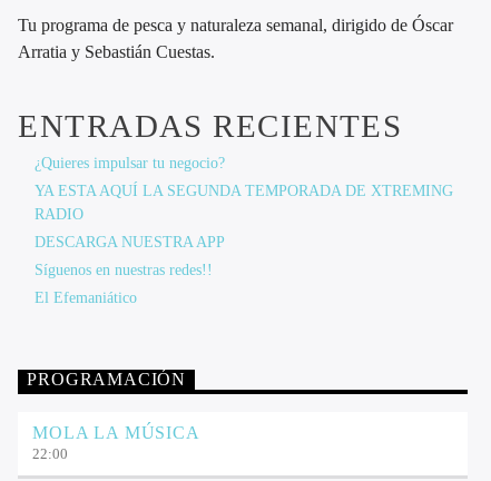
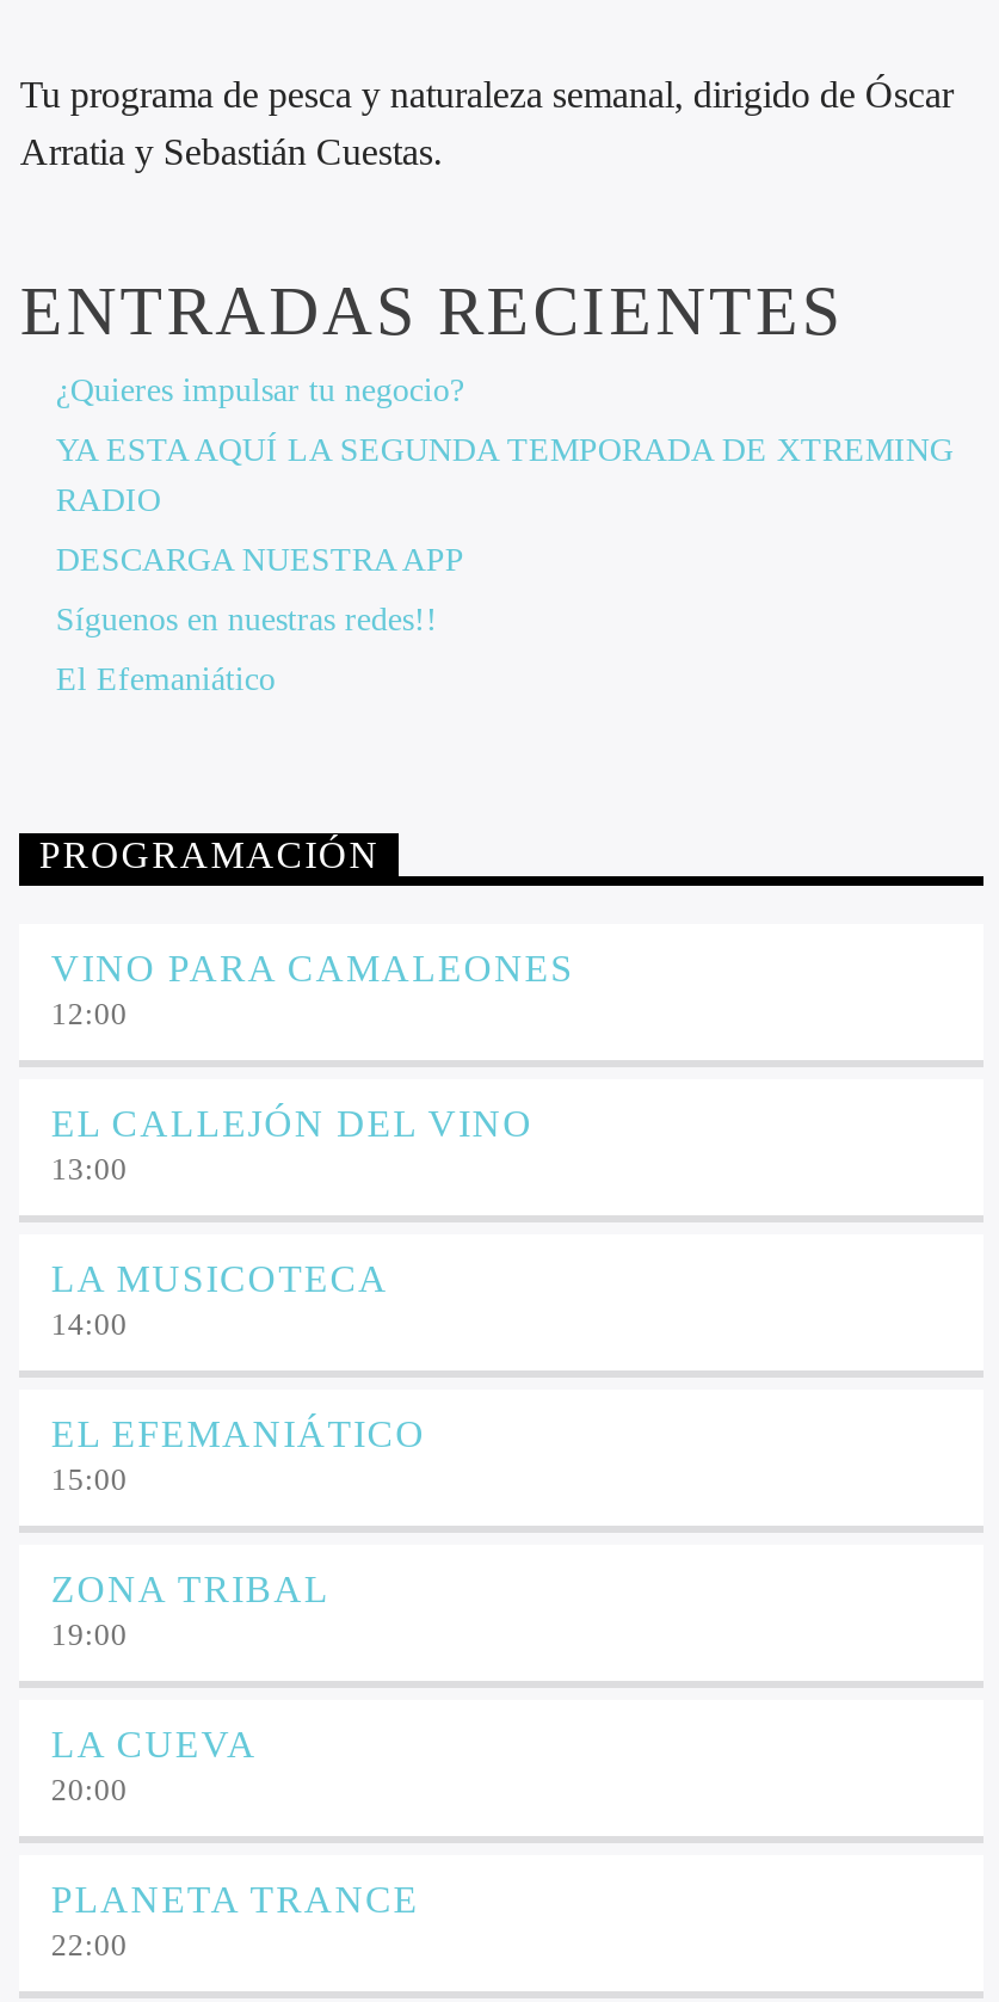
[33,423,200,442] MOLA LA MÚSICA -> [51,947,574,1919] VINO PARA CAMALEONES | 12:00 | EL CALLEJÓN DEL VINO | 13:00 | LA MUSICOTECA | 14:00 | EL EFEMANIÁTICO | 15:00 | ZONA TRIBAL | 19:00 | LA CUEVA | 20:00 | PLANETA TRANCE

